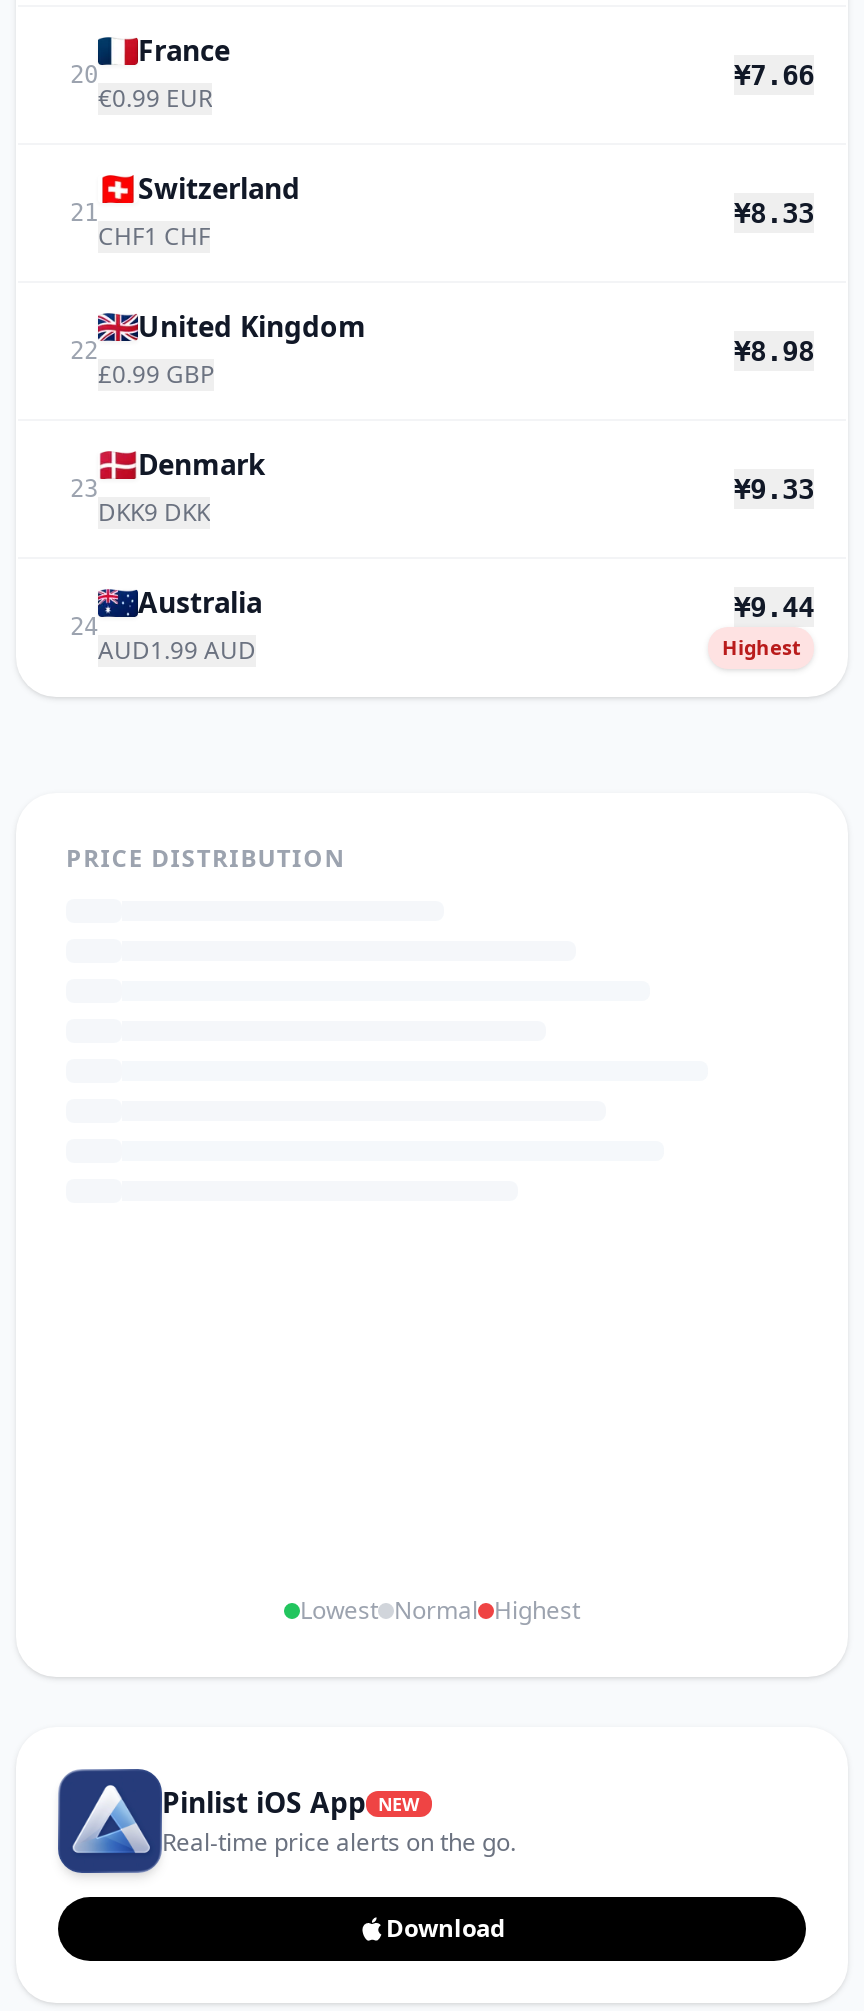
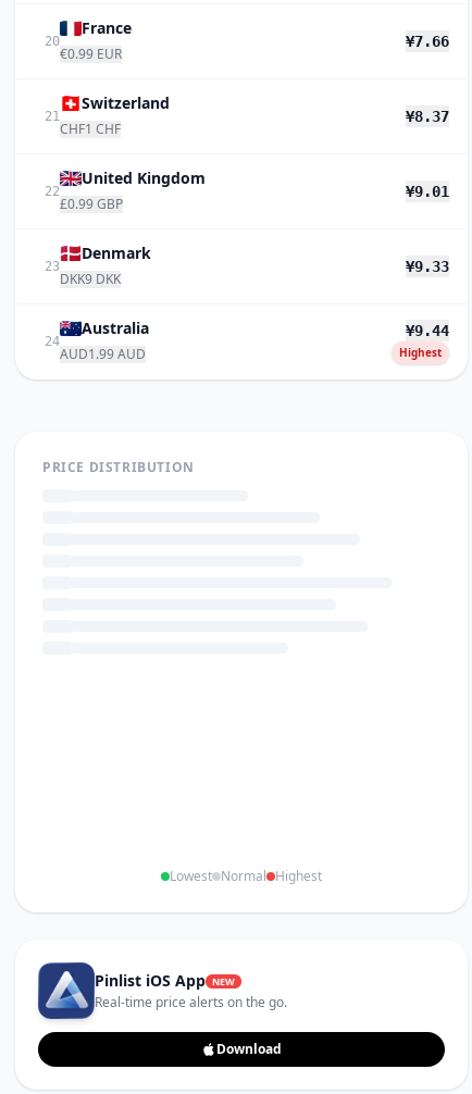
[734,197,814,229] ¥8.33 -> [406,108,449,125] ¥8.37
[734,335,814,367] ¥8.98 -> [406,183,449,200] ¥9.01

